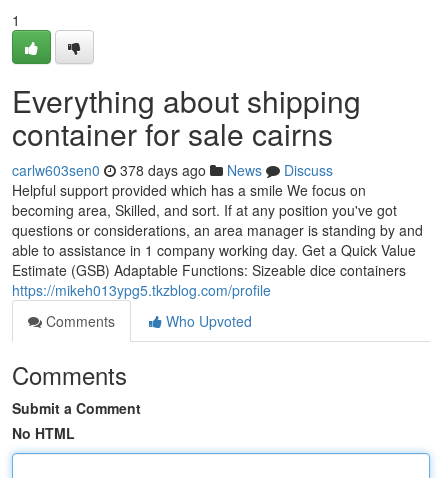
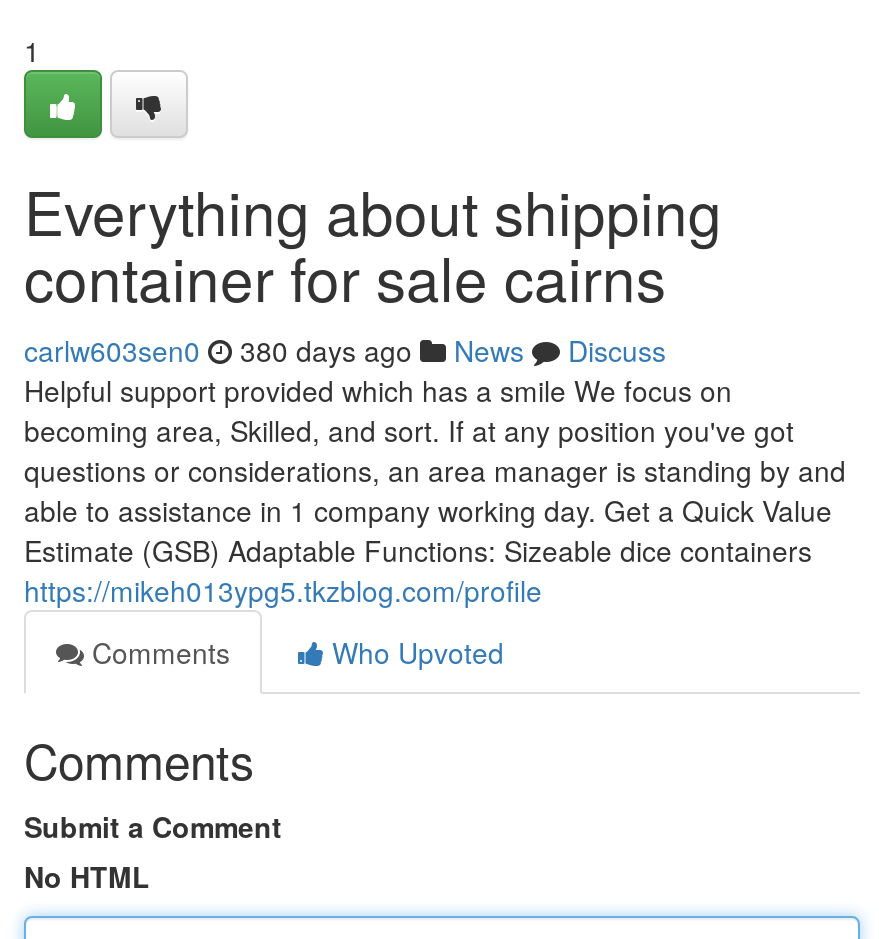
[12,160,333,180] carlw603sen0 378 days ago News Discuss -> [24,330,666,370] carlw603sen0 380 days ago News Discuss

